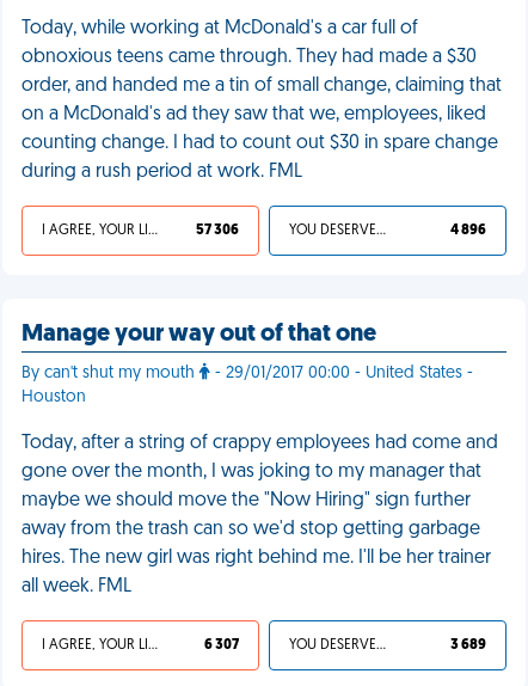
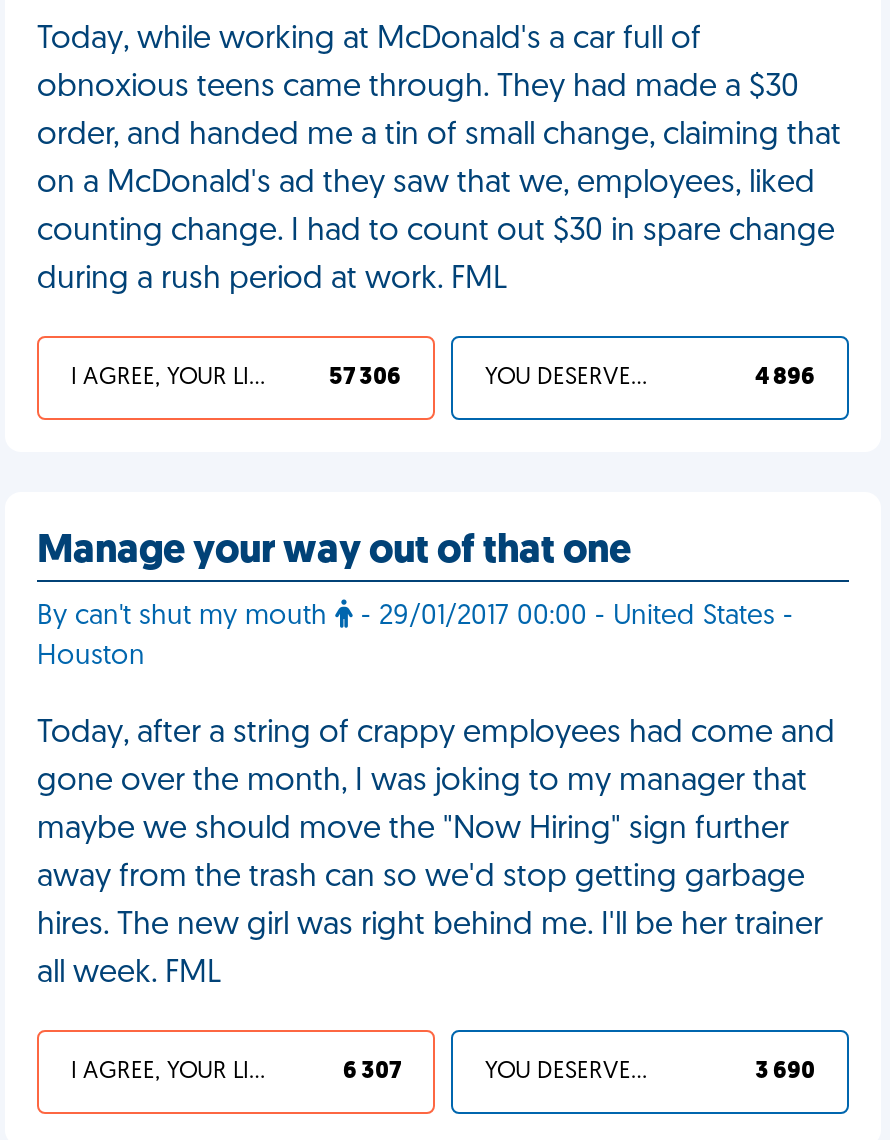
[450,638,486,653] 3 689 -> [755,1060,815,1084] 3 690

